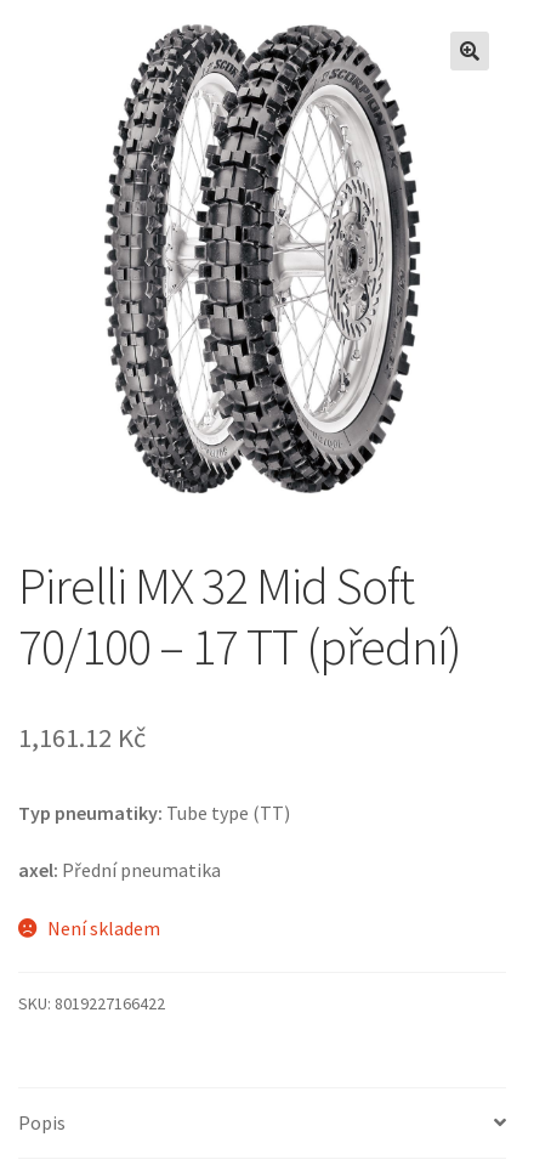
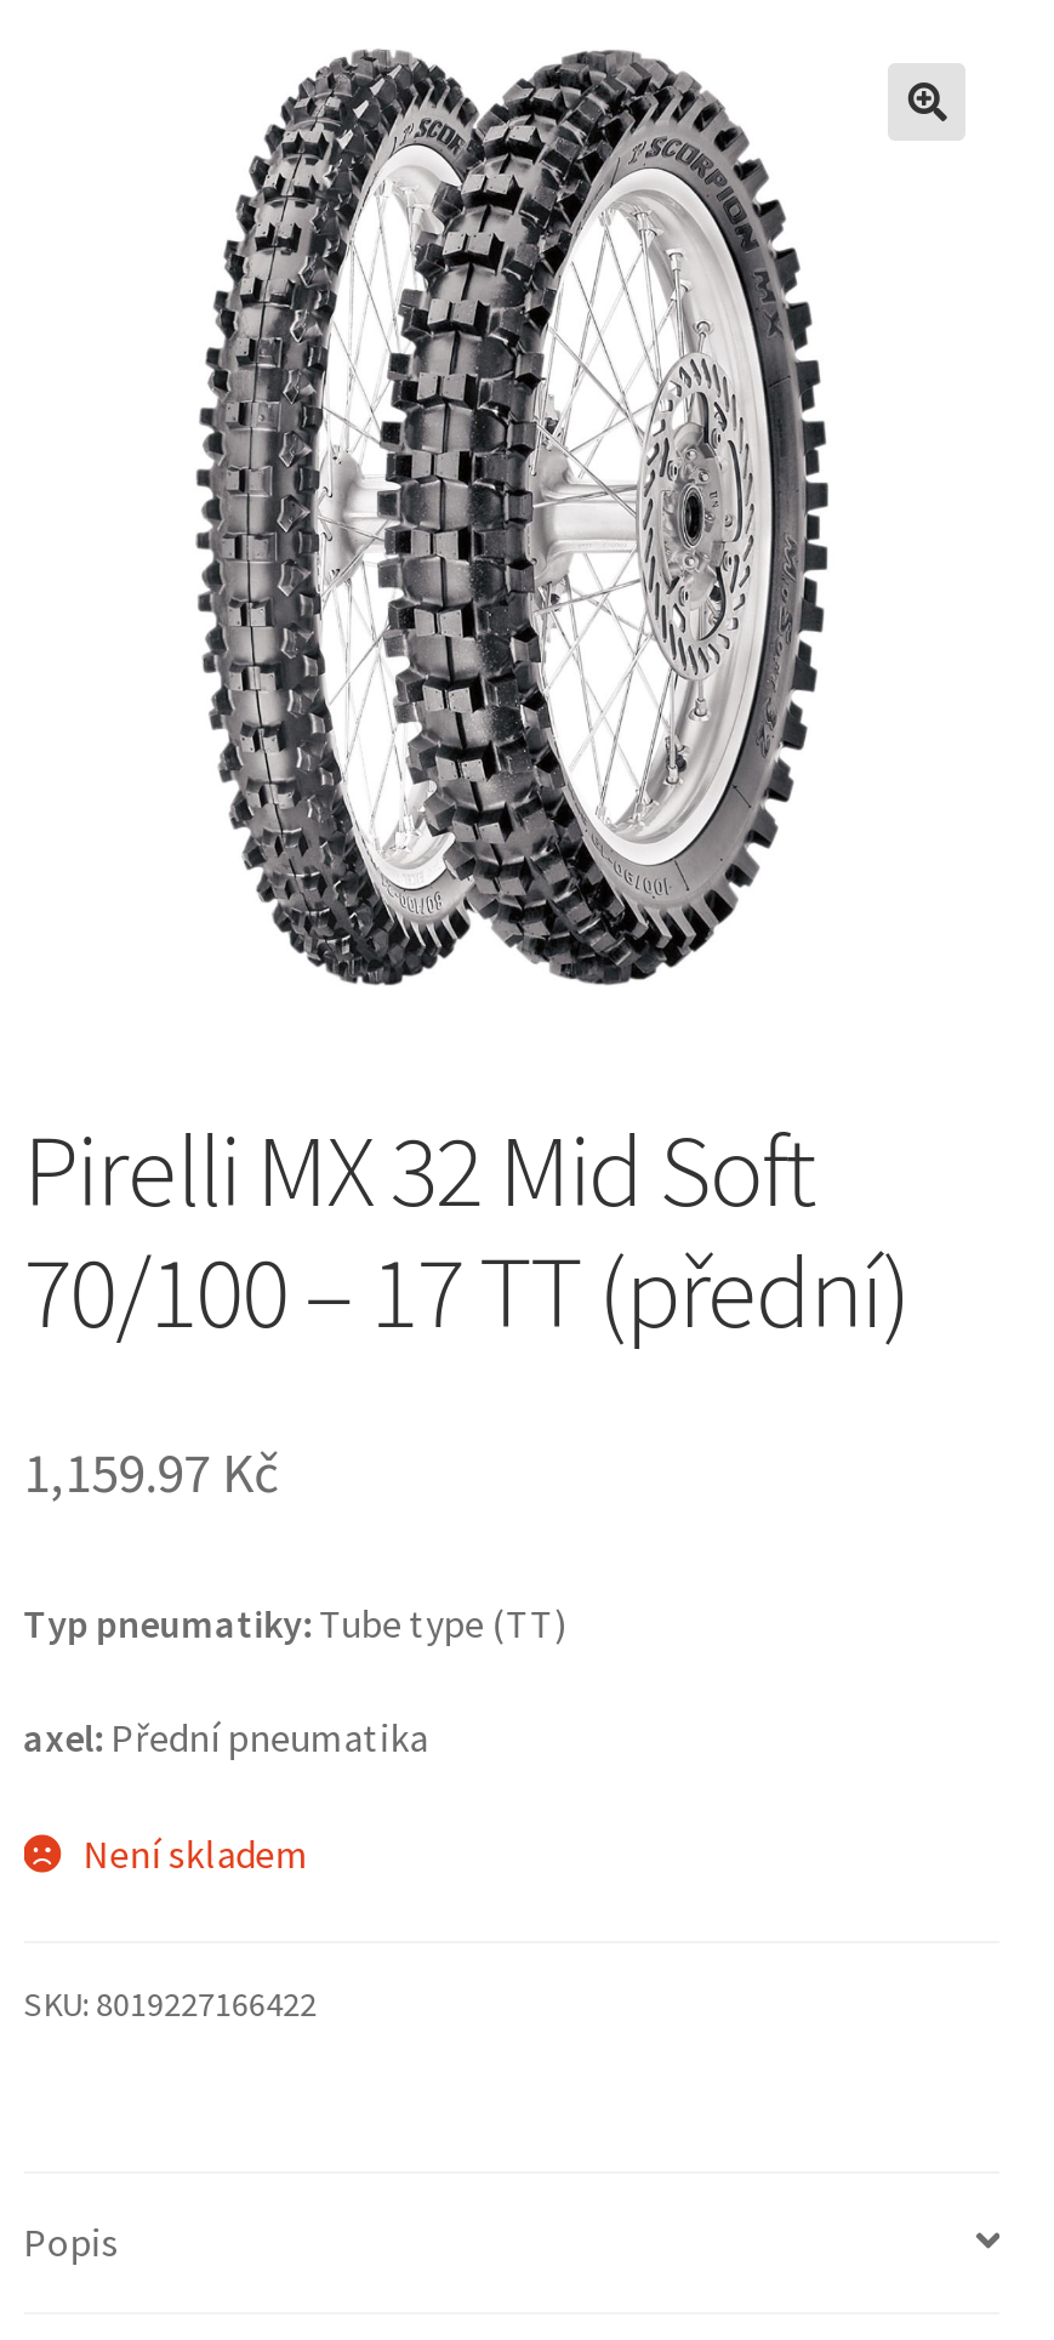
[18,720,145,754] 1,161.12 Kč -> [23,1438,278,1506] 1,159.97 Kč

